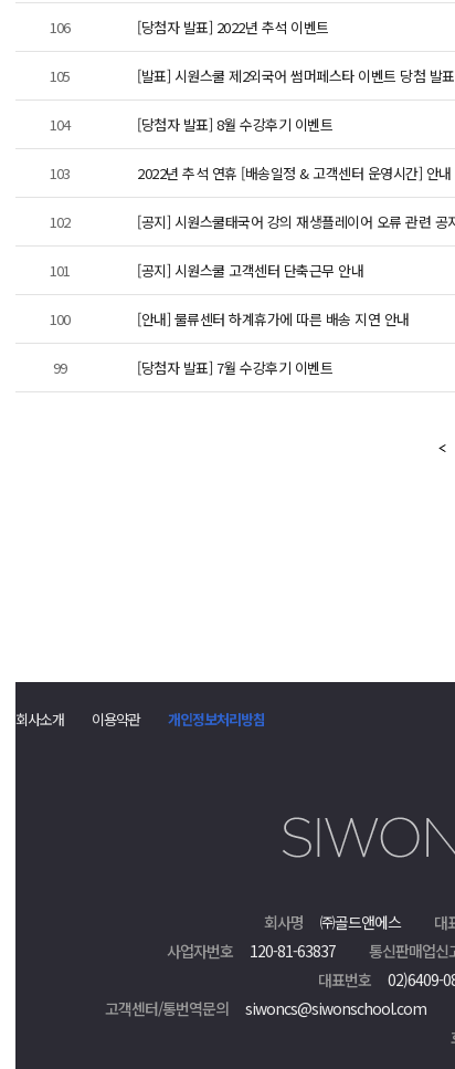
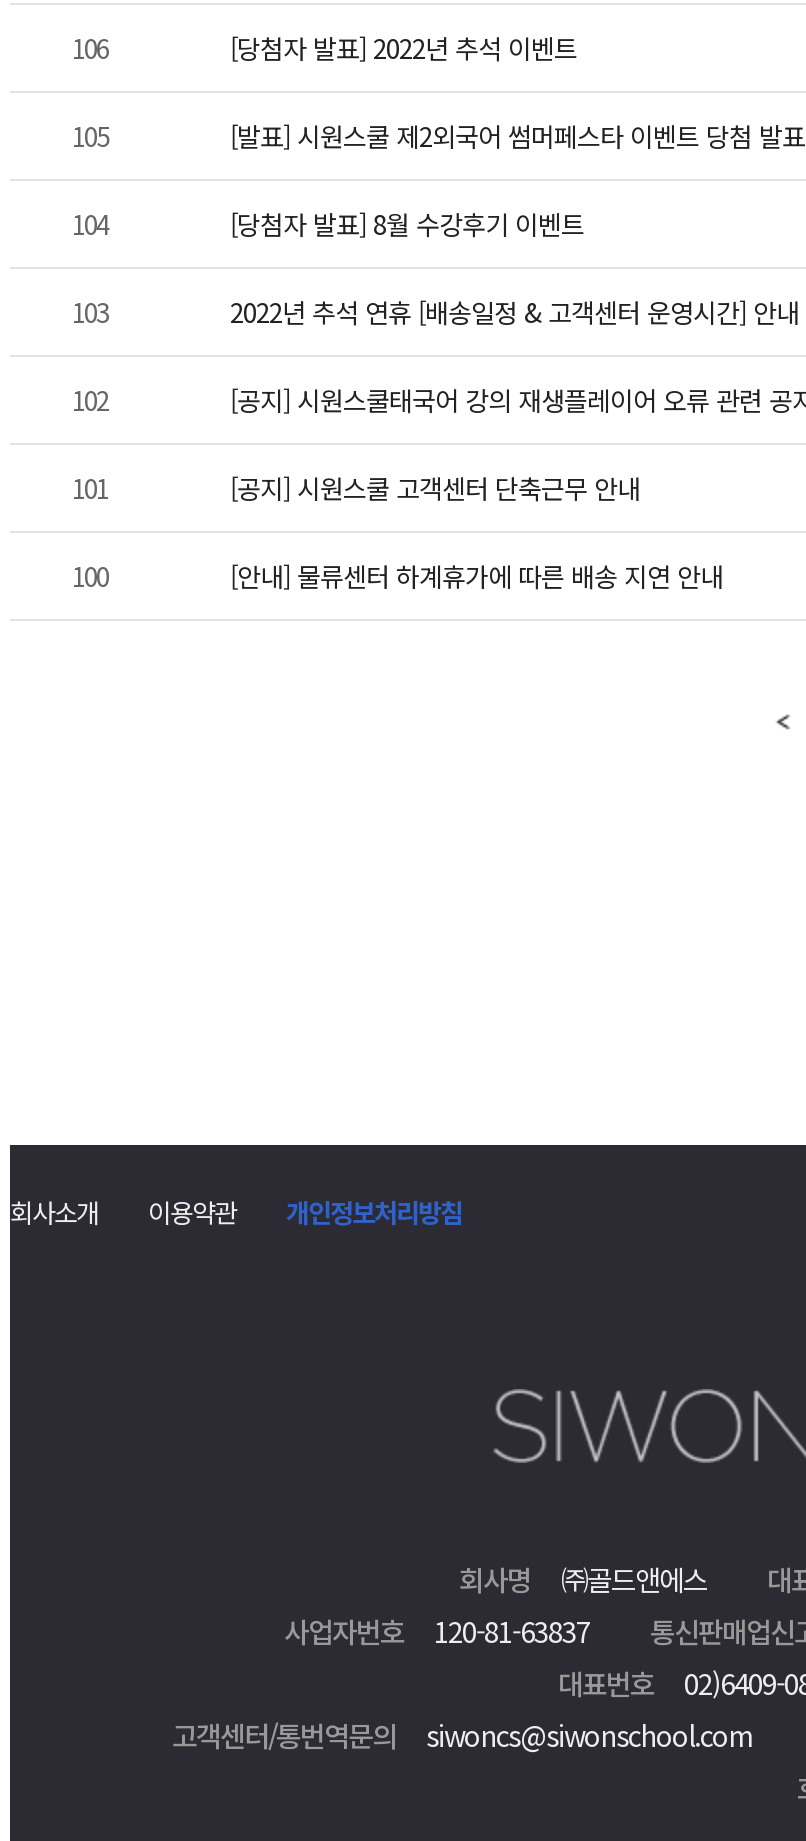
[53,357,332,378] 99 | [당첨자 발표] 7월 수강후기 이벤트 -> none

